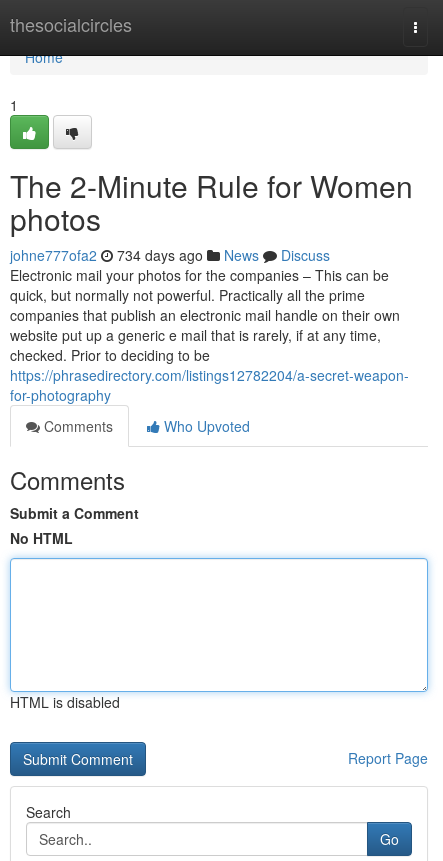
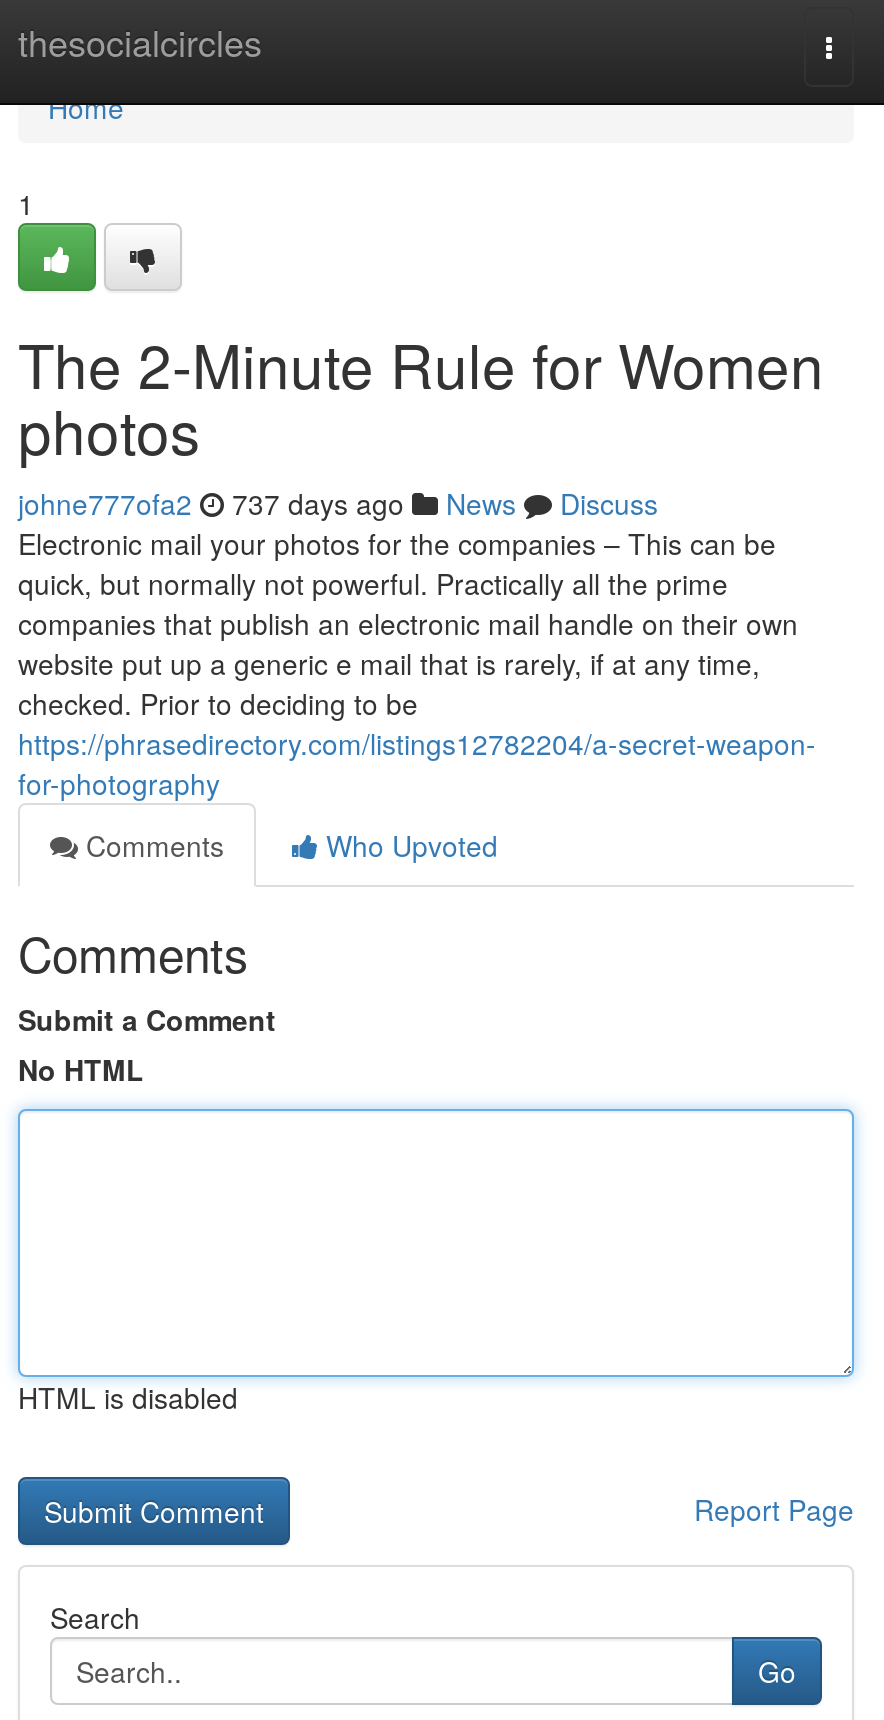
[10,245,330,265] johne777ofa2 734 days ago News Discuss -> [18,483,658,523] johne777ofa2 737 days ago News Discuss

